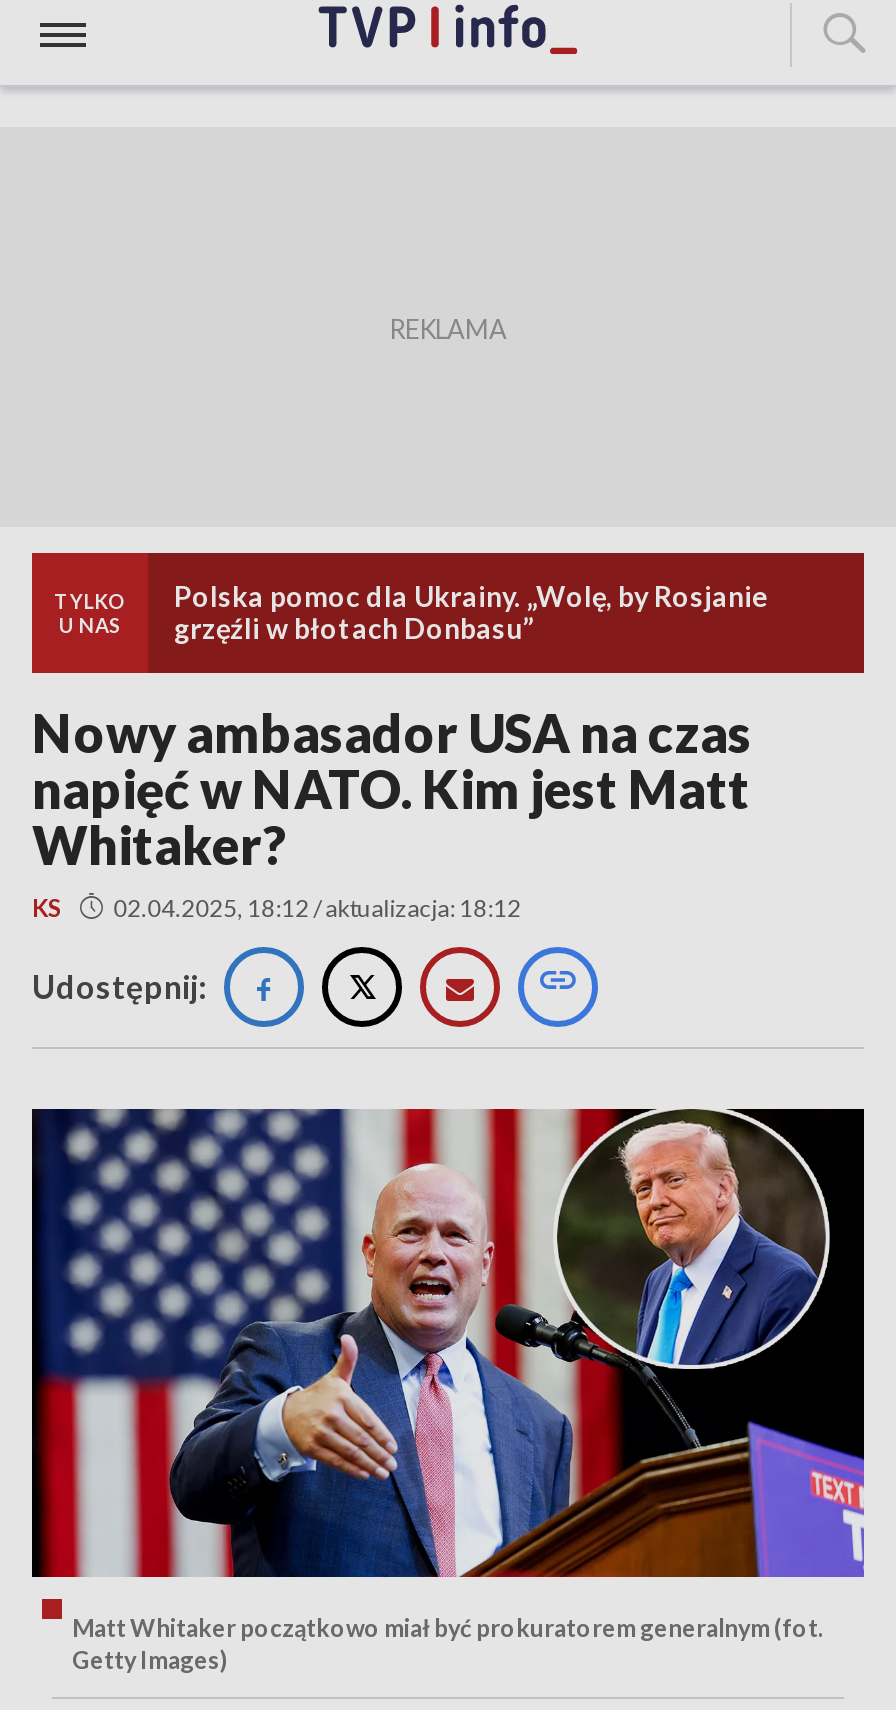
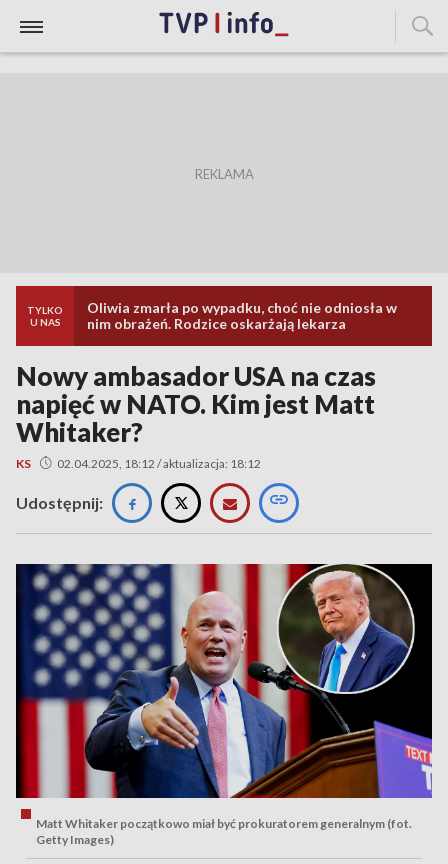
[174,579,768,645] Polska pomoc dla Ukrainy. „Wolę, by Rosjanie | grzęźli w błotach Donbasu” -> [87,299,397,332] Oliwia zmarła po wypadku, choć nie odniosła w | nim obrażeń. Rodzice oskarżają lekarza

